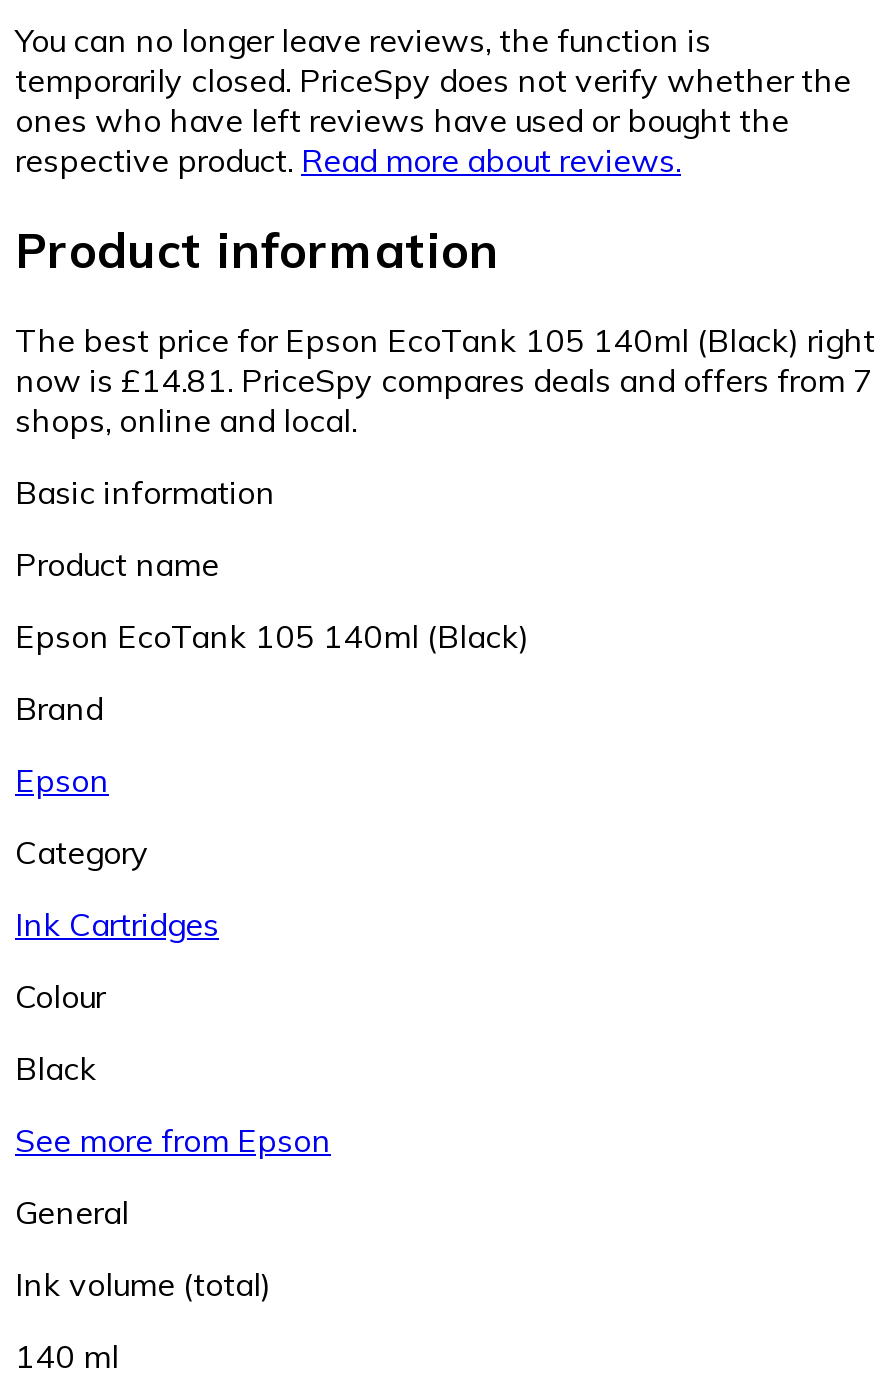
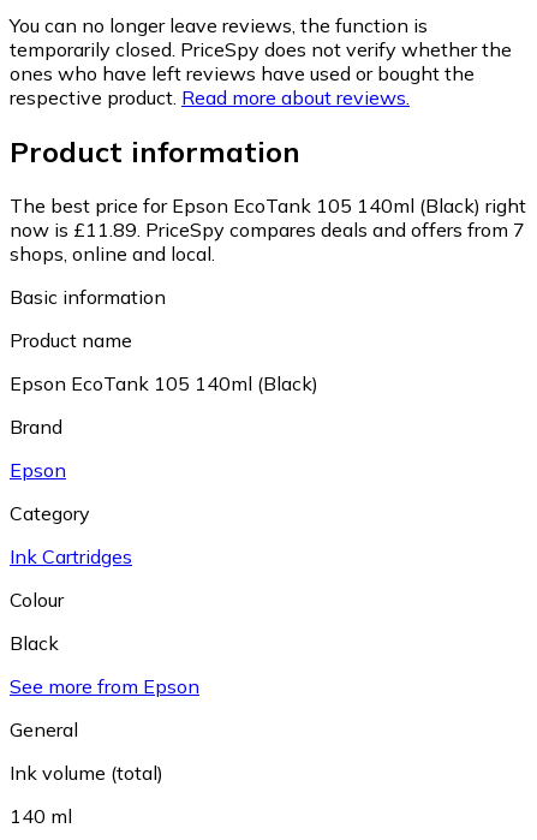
[15,360,873,400] now is £14.81. PriceSpy compares deals and offers from 7 -> [10,218,525,242] now is £11.89. PriceSpy compares deals and offers from 7

